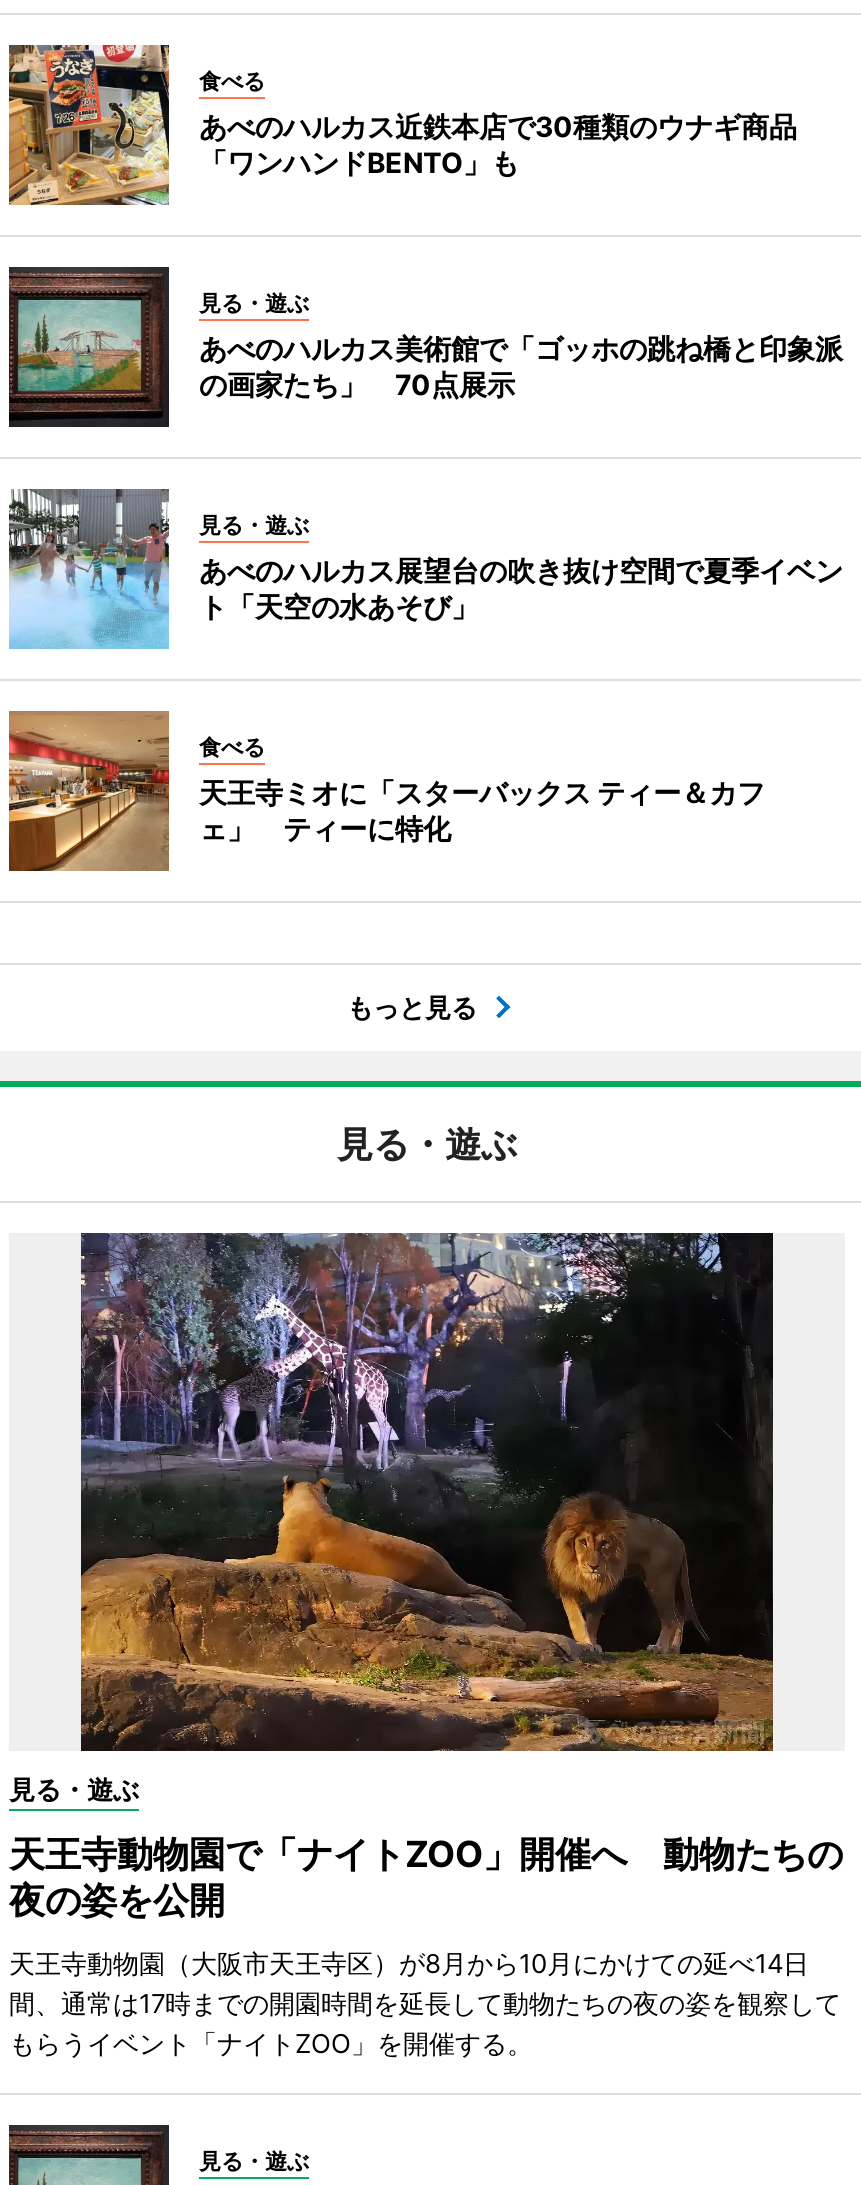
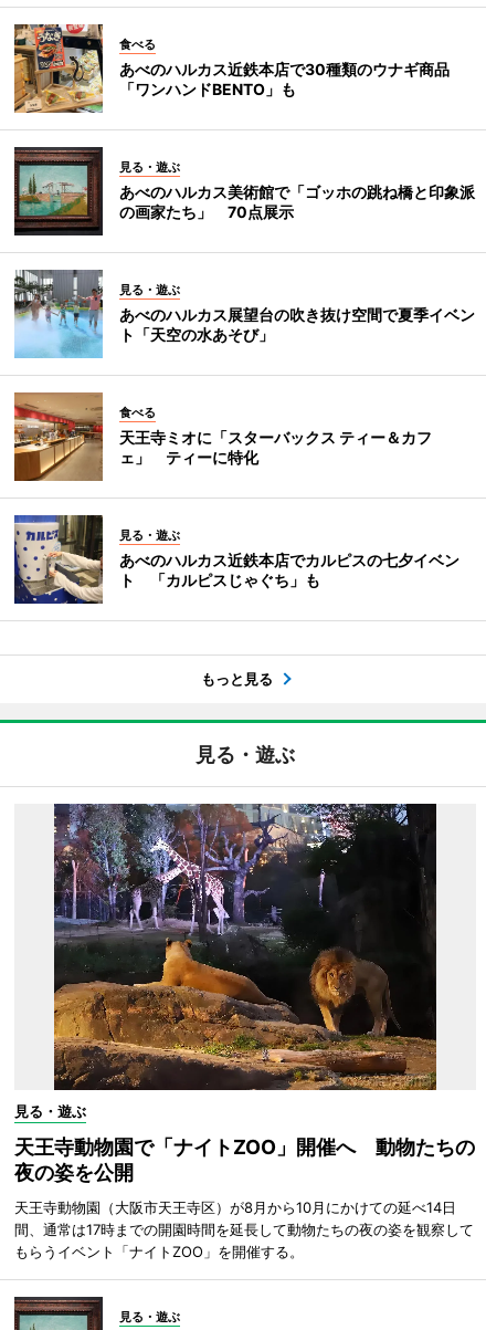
none -> [13,514,459,605] [image] | 見る・遊ぶ | あべのハルカス近鉄本店でカルピスの七夕イベン | ト 「カルピスじゃぐち」も

